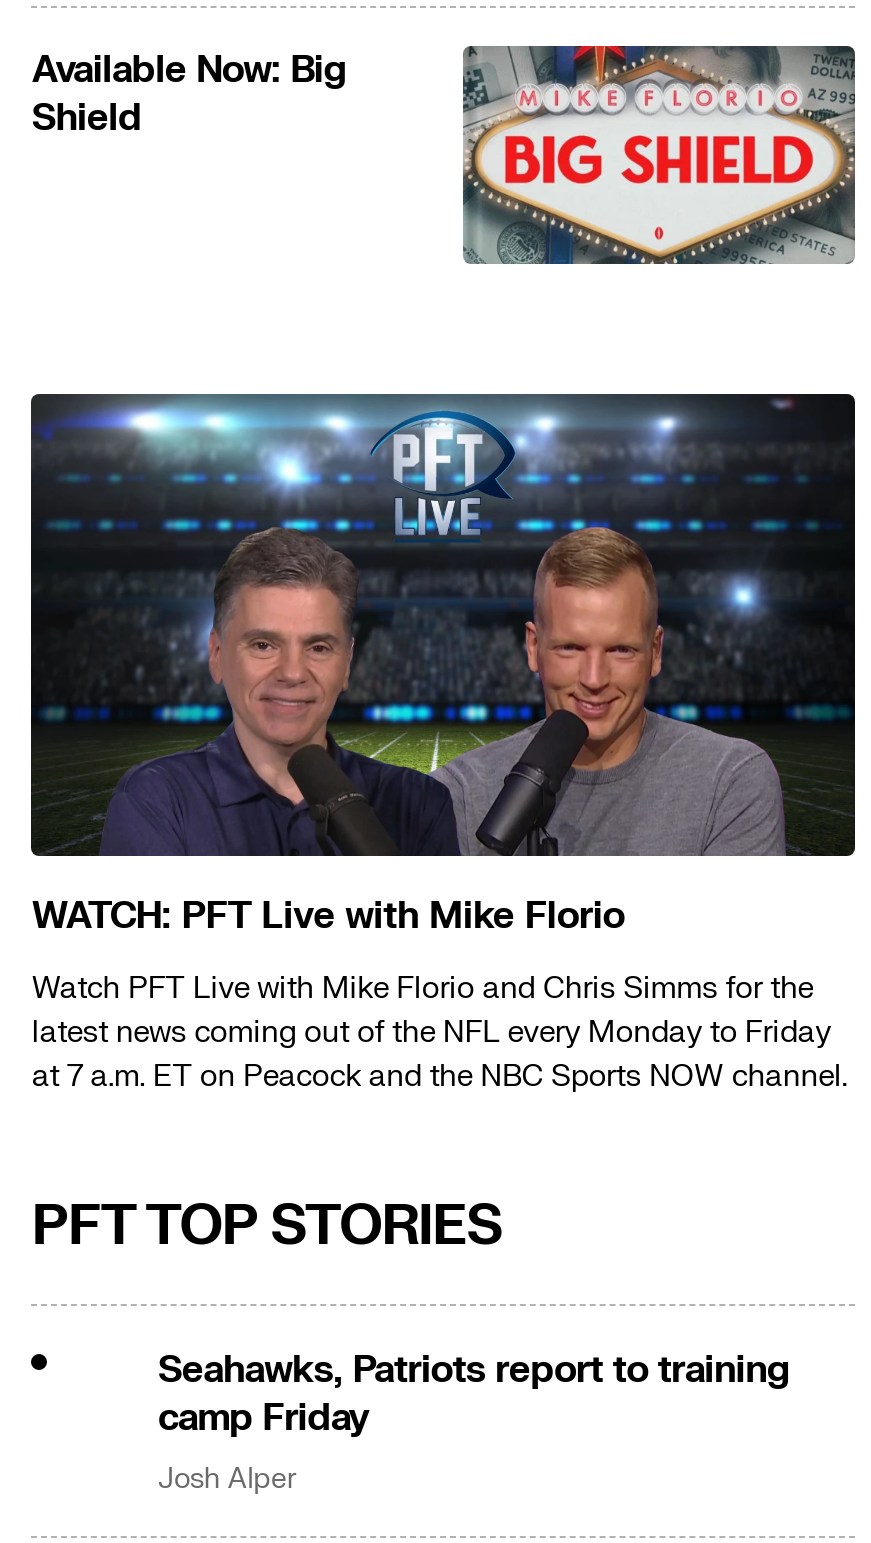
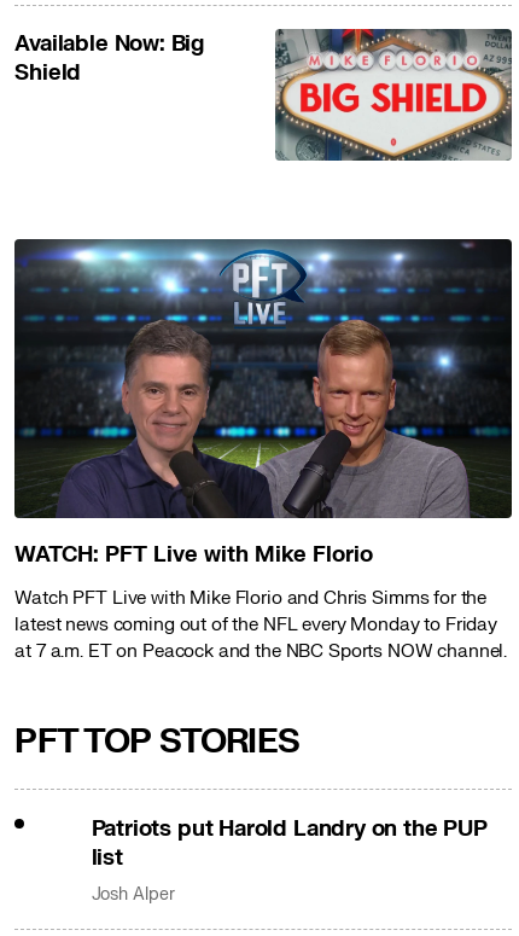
[158,1347,788,1443] Seahawks, Patriots report to training | camp Friday -> [91,815,487,873] Patriots put Harold Landry on the PUP | list

